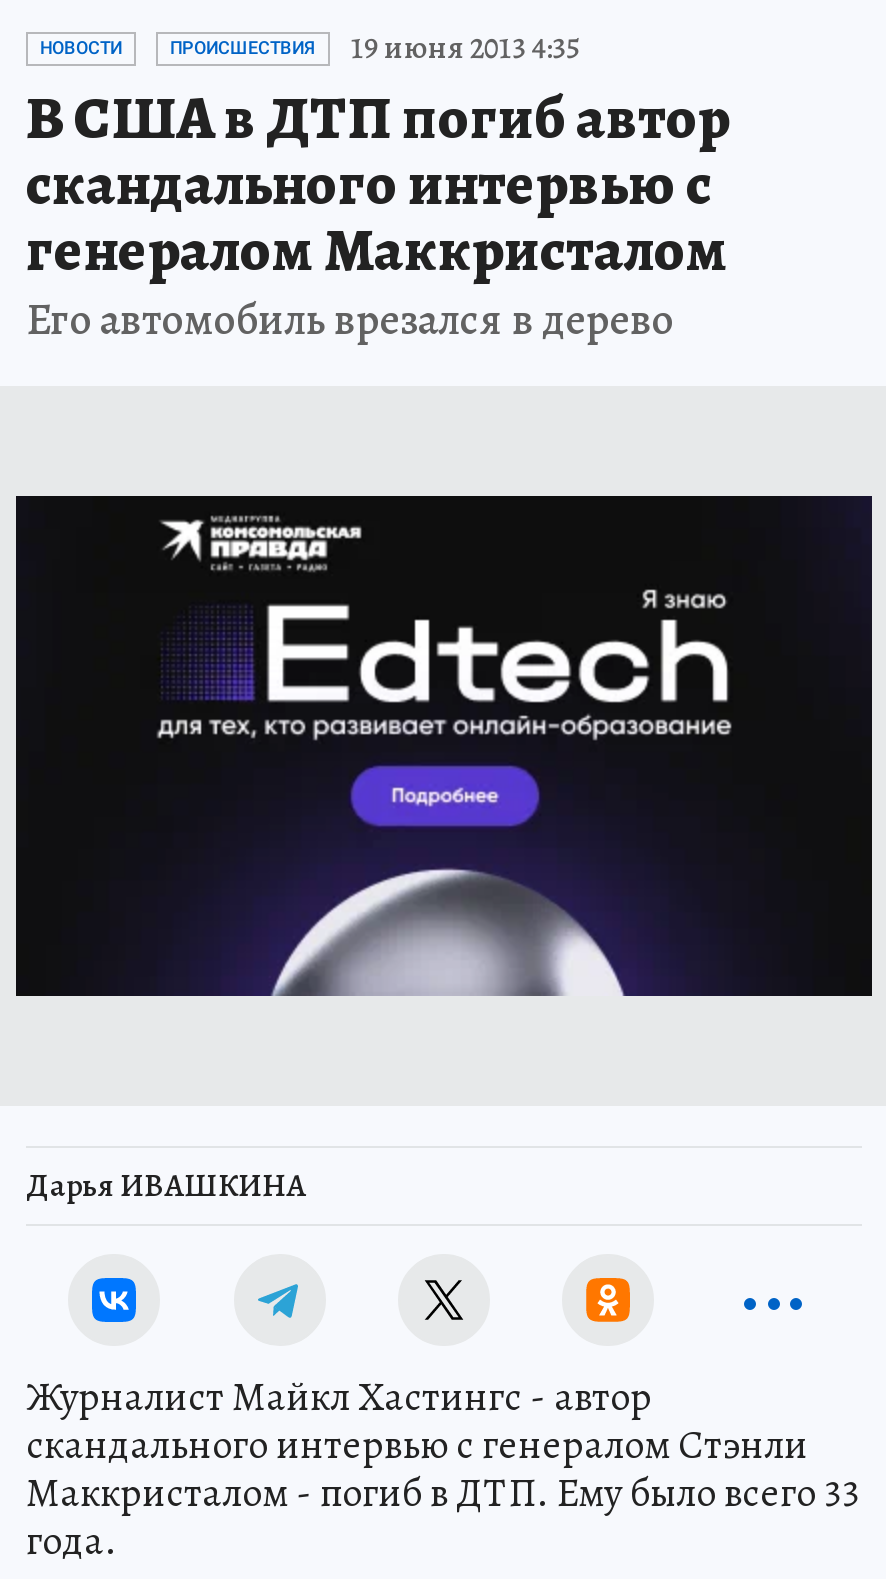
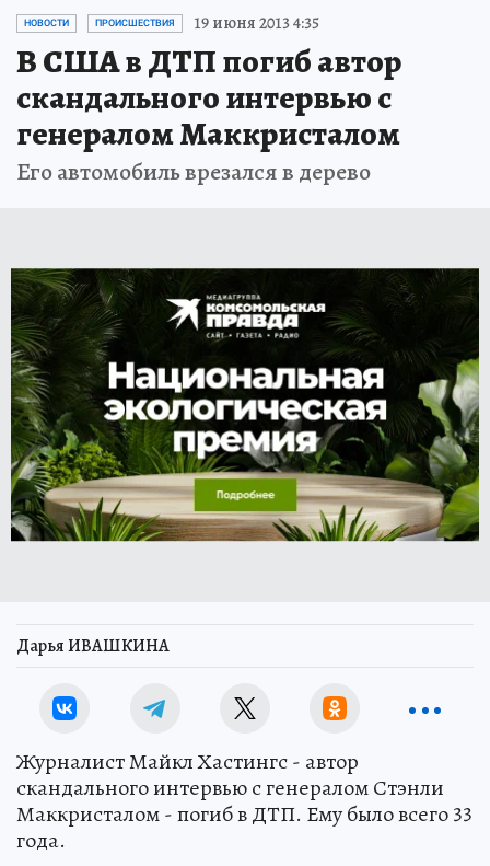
[14,494,874,998] [image] -> [10,268,480,542] [image]

